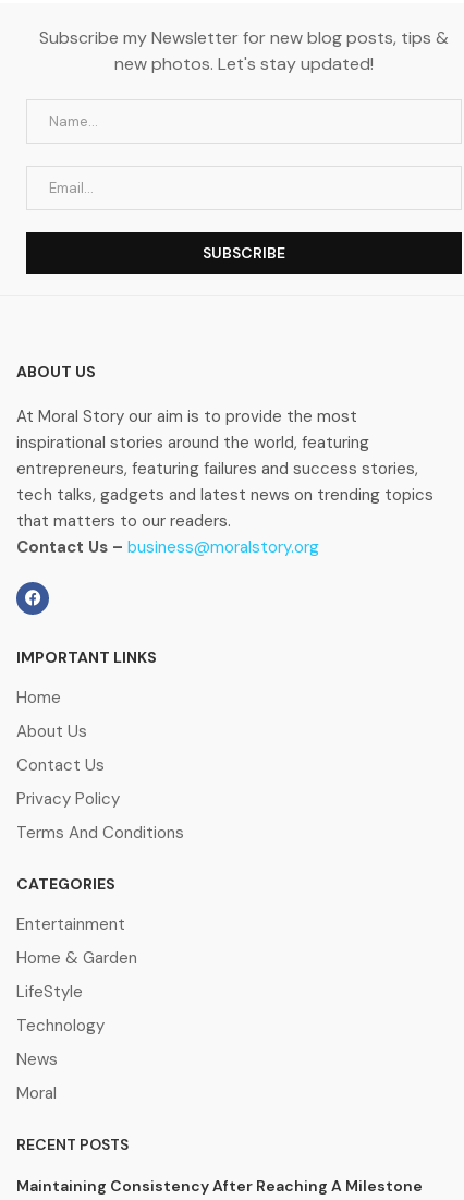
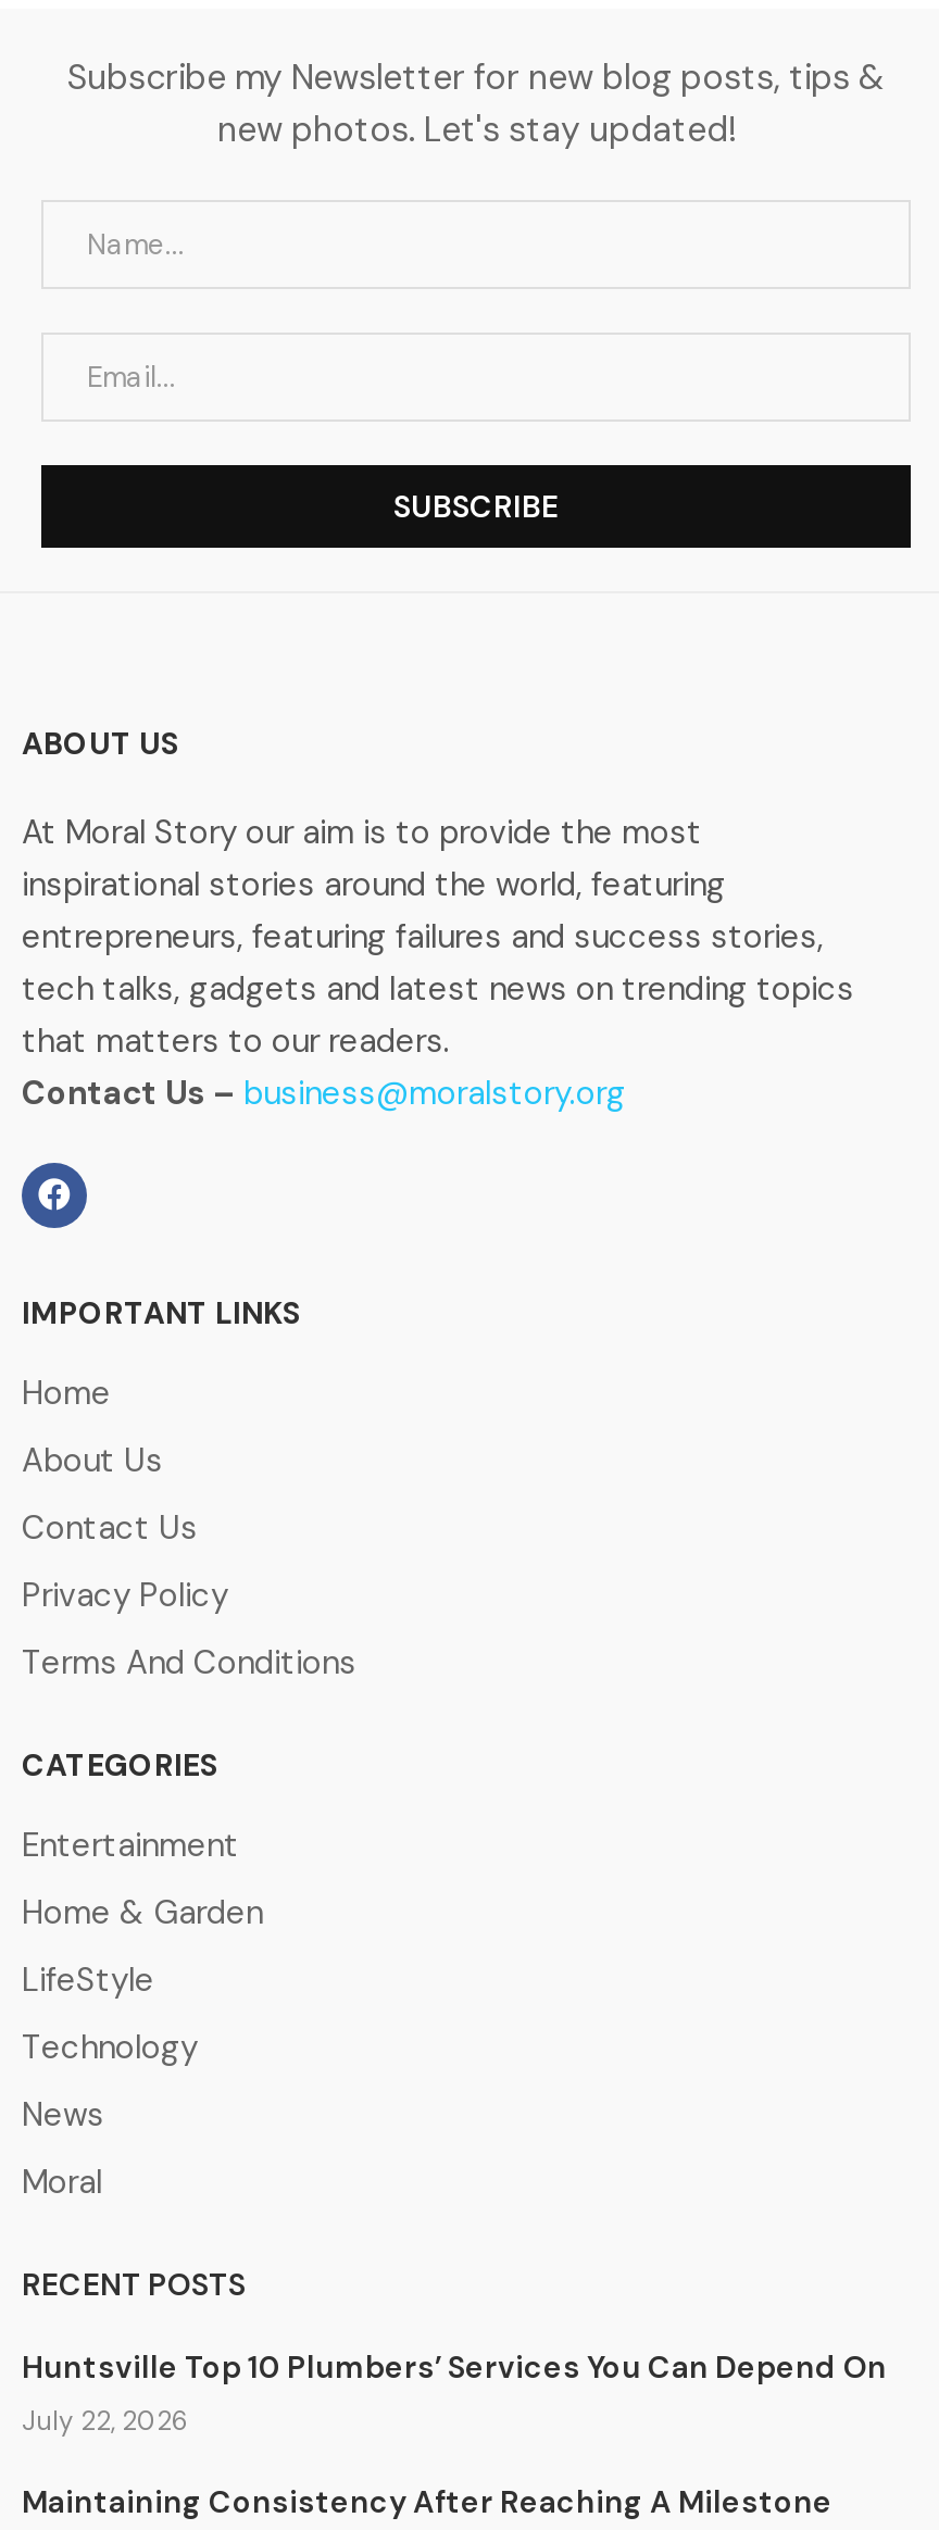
none -> [22,2347,887,2438] Huntsville Top 10 Plumbers’ Services You Can Depend On | July 22, 2026

